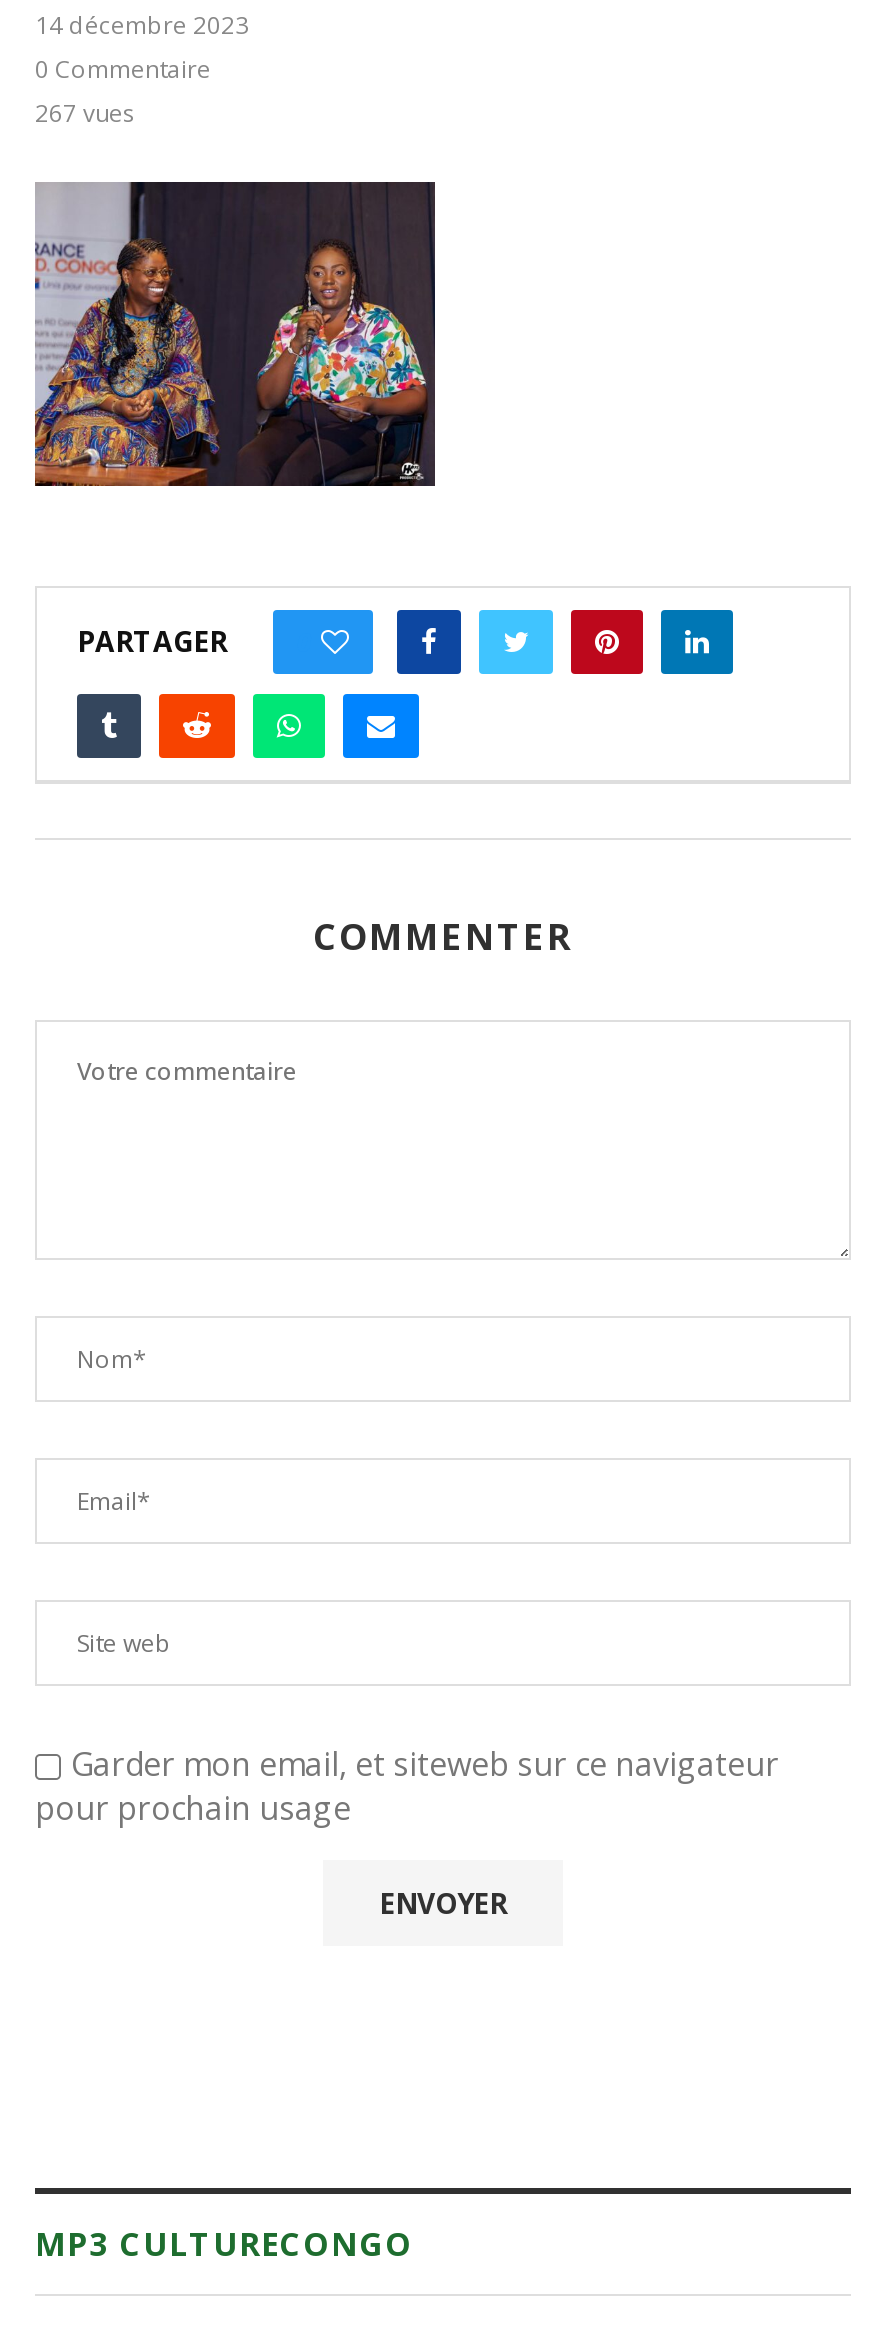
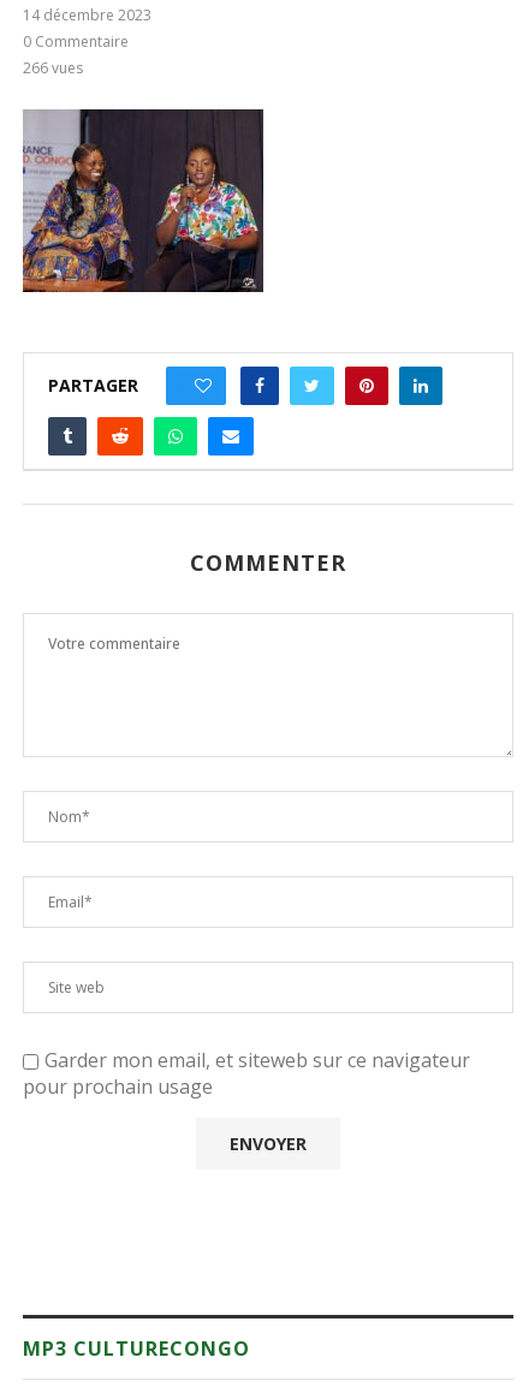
[35,96,135,130] 267 vues -> [23,58,83,78] 266 vues

